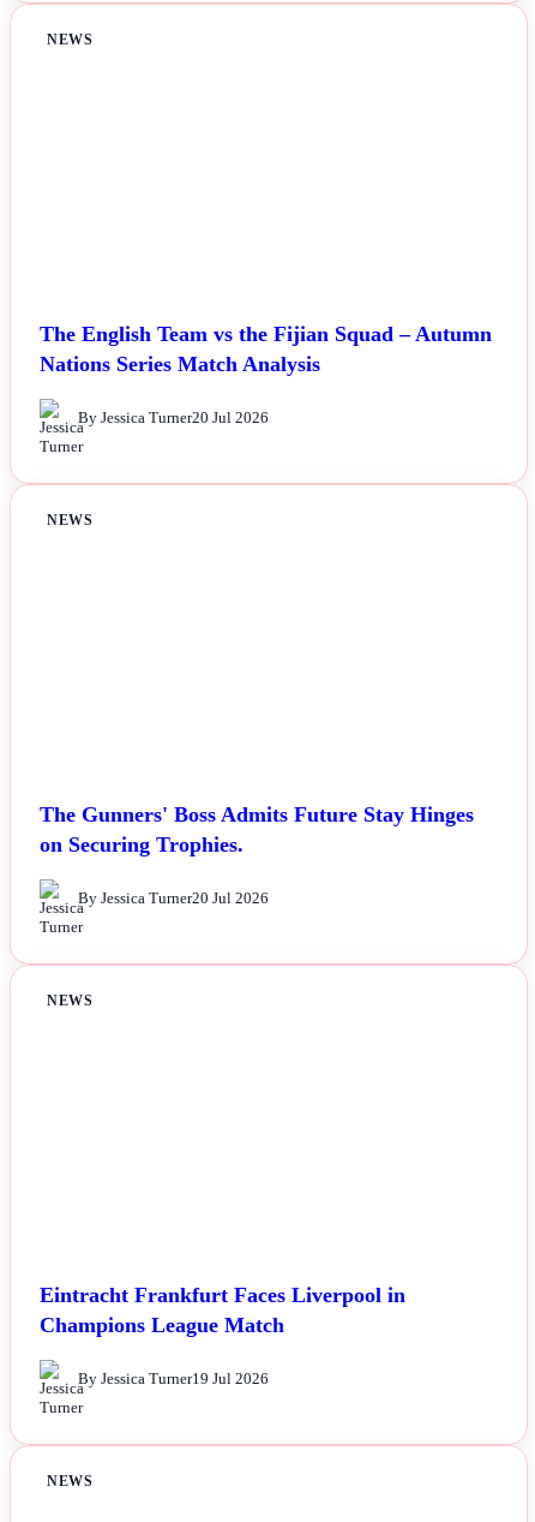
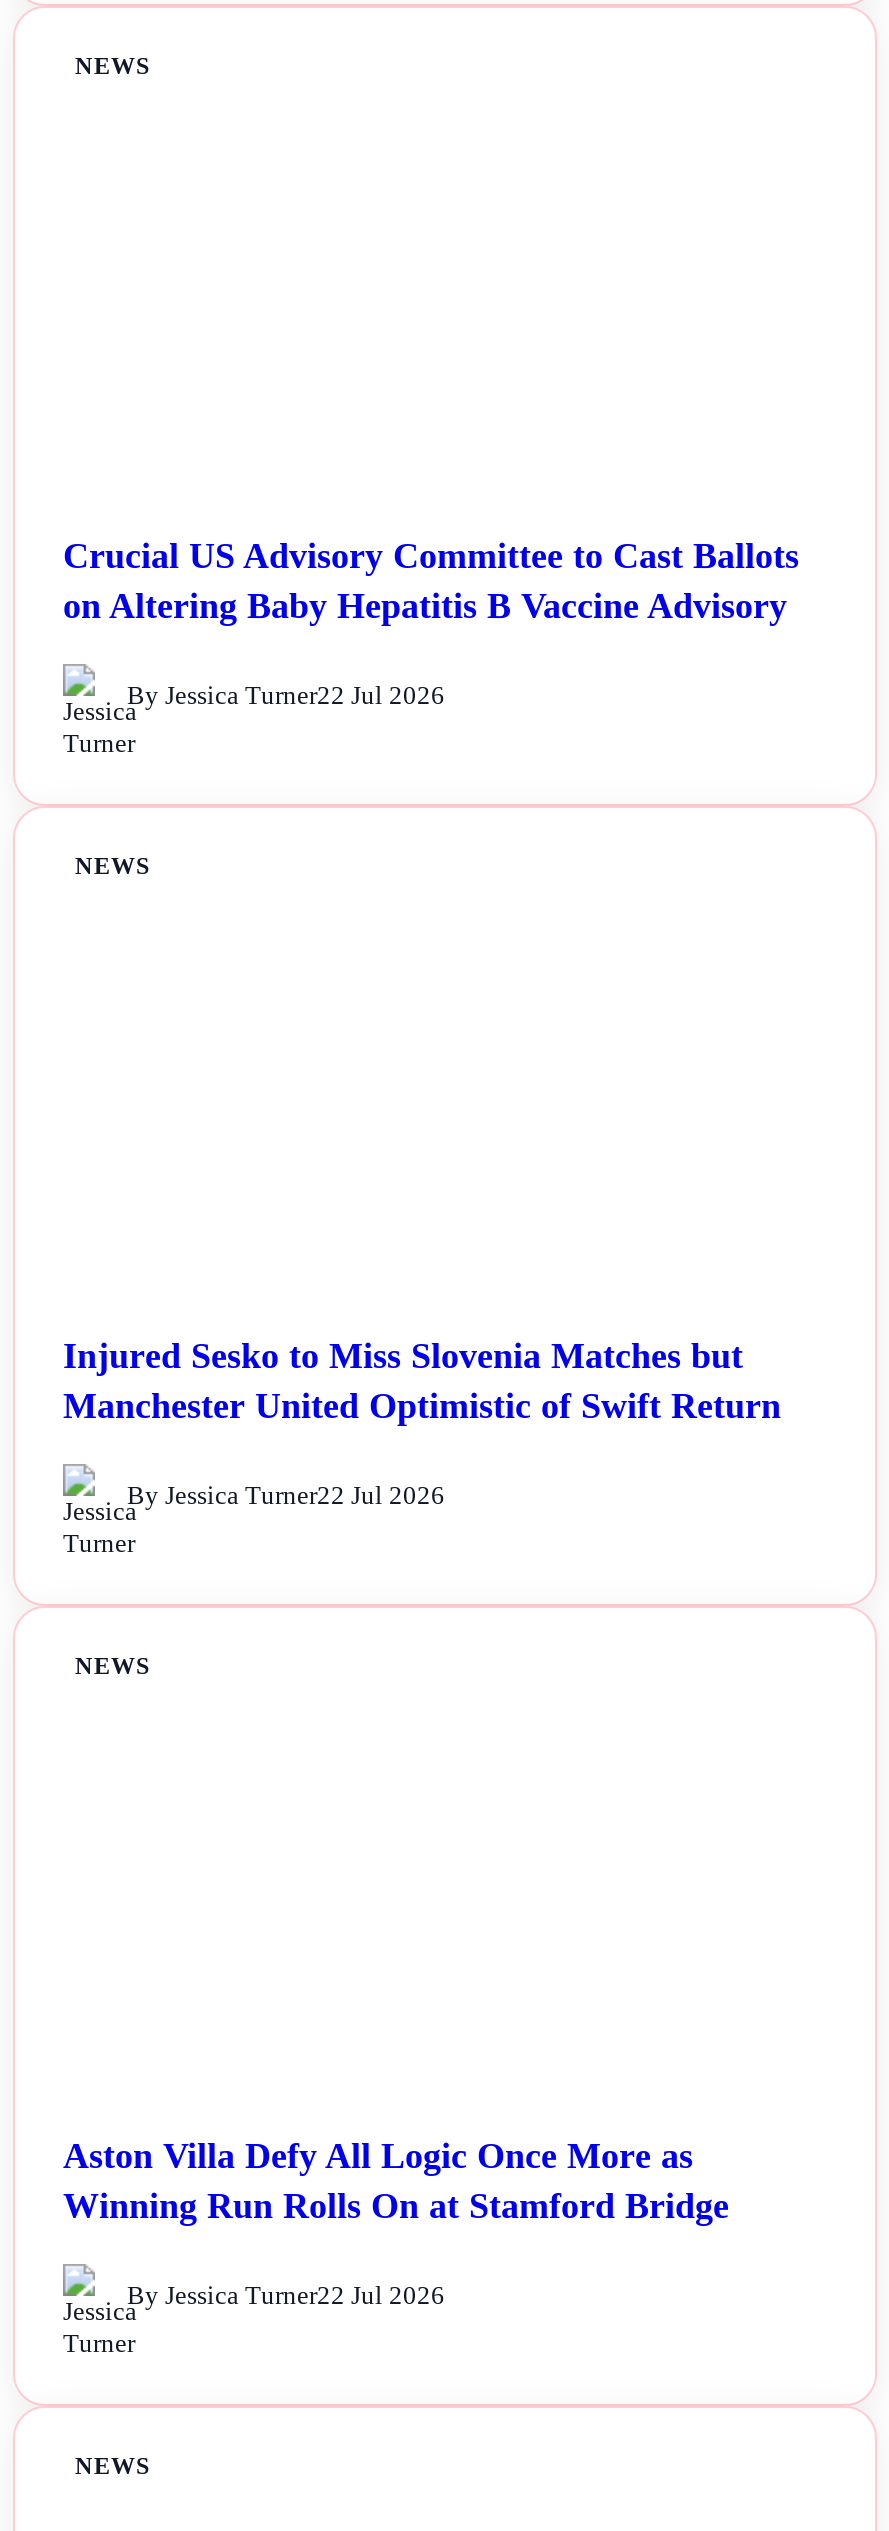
[40,321,492,375] The English Team vs the Fijian Squad – Autumn | Nations Series Match Analysis -> [63,535,799,625] Crucial US Advisory Committee to Cast Ballots | on Altering Baby Hepatitis B Vaccine Advisory
[78,408,269,426] By Jessica Turner20 Jul 2026 -> [127,679,445,709] By Jessica Turner22 Jul 2026
[40,802,474,856] The Gunners' Boss Admits Future Stay Hinges | on Securing Trophies. -> [63,1335,781,1425] Injured Sesko to Miss Slovenia Matches but | Manchester United Optimistic of Swift Return
[78,888,269,906] By Jessica Turner20 Jul 2026 -> [127,1479,445,1509] By Jessica Turner22 Jul 2026
[40,1282,405,1336] Eintracht Frankfurt Faces Liverpool in | Champions League Match -> [63,2135,729,2225] Aston Villa Defy All Logic Once More as | Winning Run Rolls On at Stamford Bridge
[78,1369,269,1387] By Jessica Turner19 Jul 2026 -> [127,2279,445,2309] By Jessica Turner22 Jul 2026

